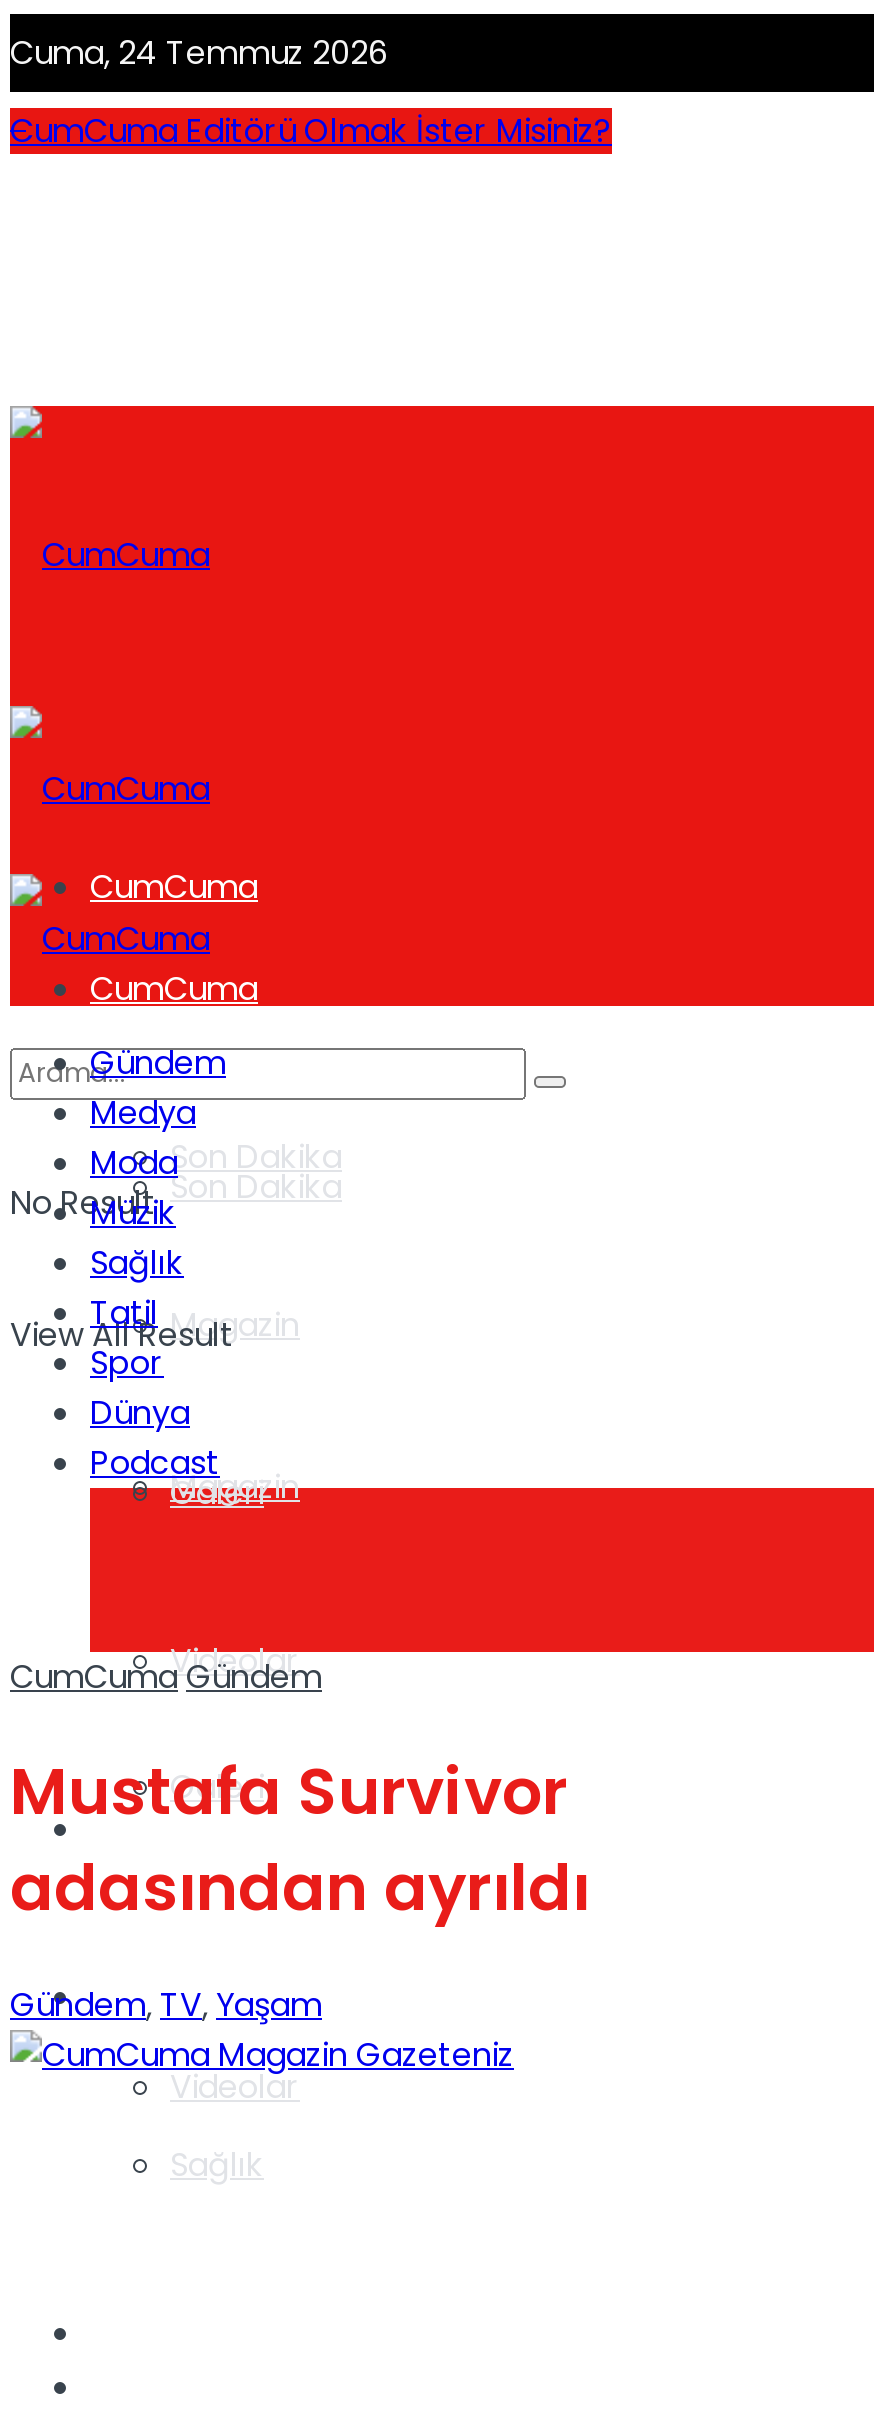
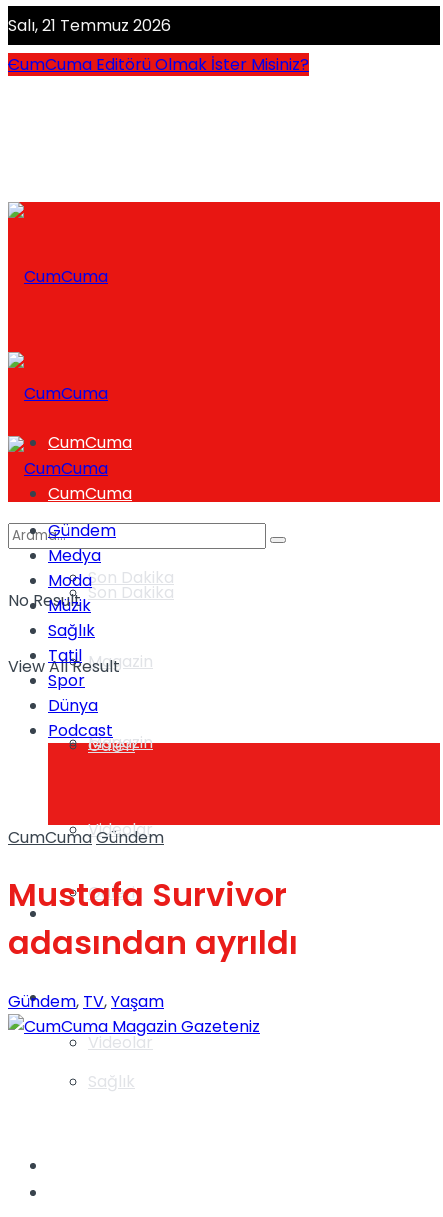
[10,30,388,76] Cuma, 24 Temmuz 2026 -> [8,14,171,37] Salı, 21 Temmuz 2026

